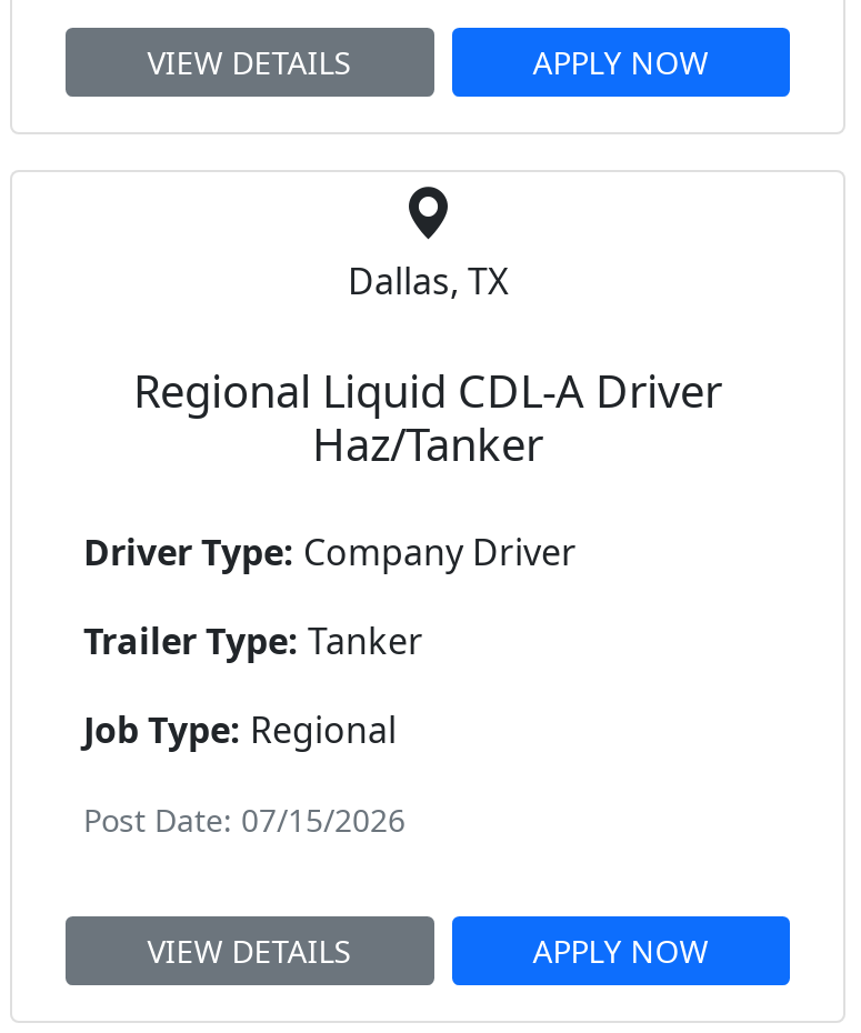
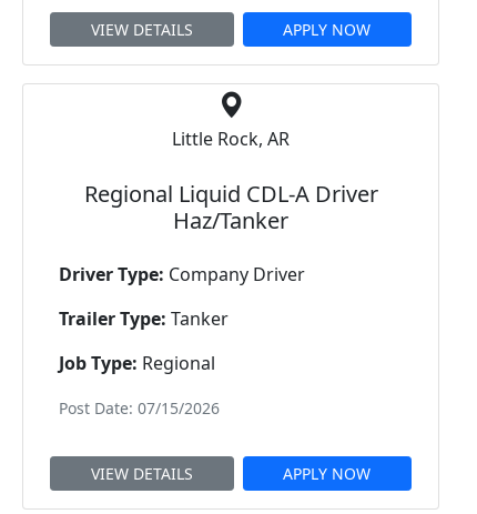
[348,257,508,306] Dallas, TX -> [172,127,290,151] Little Rock, AR

